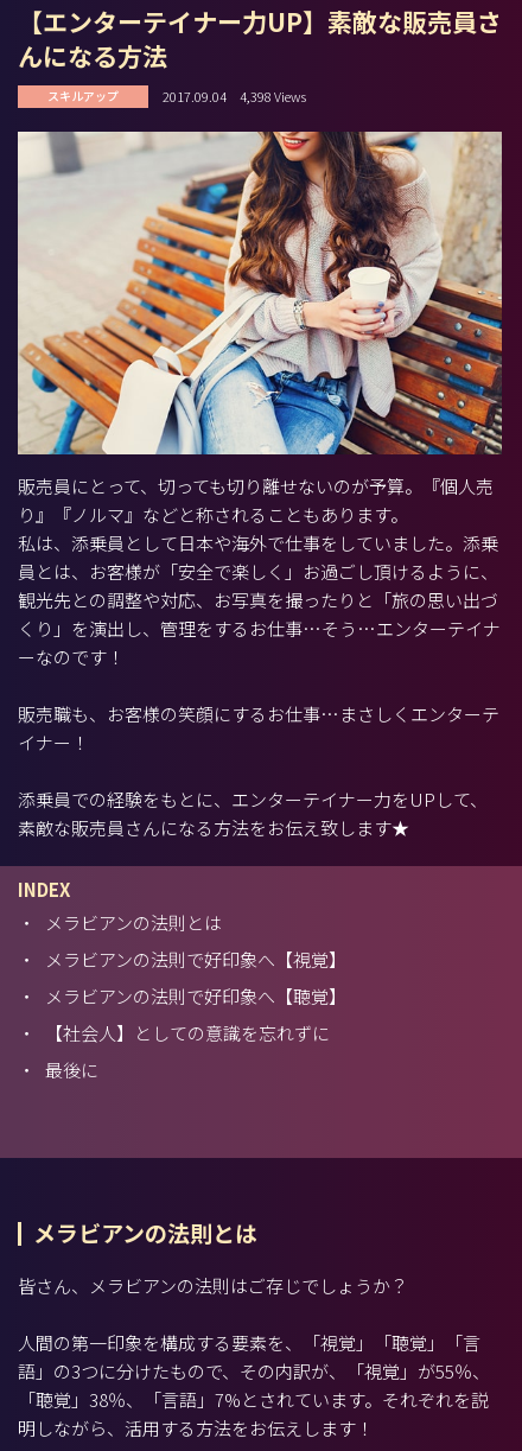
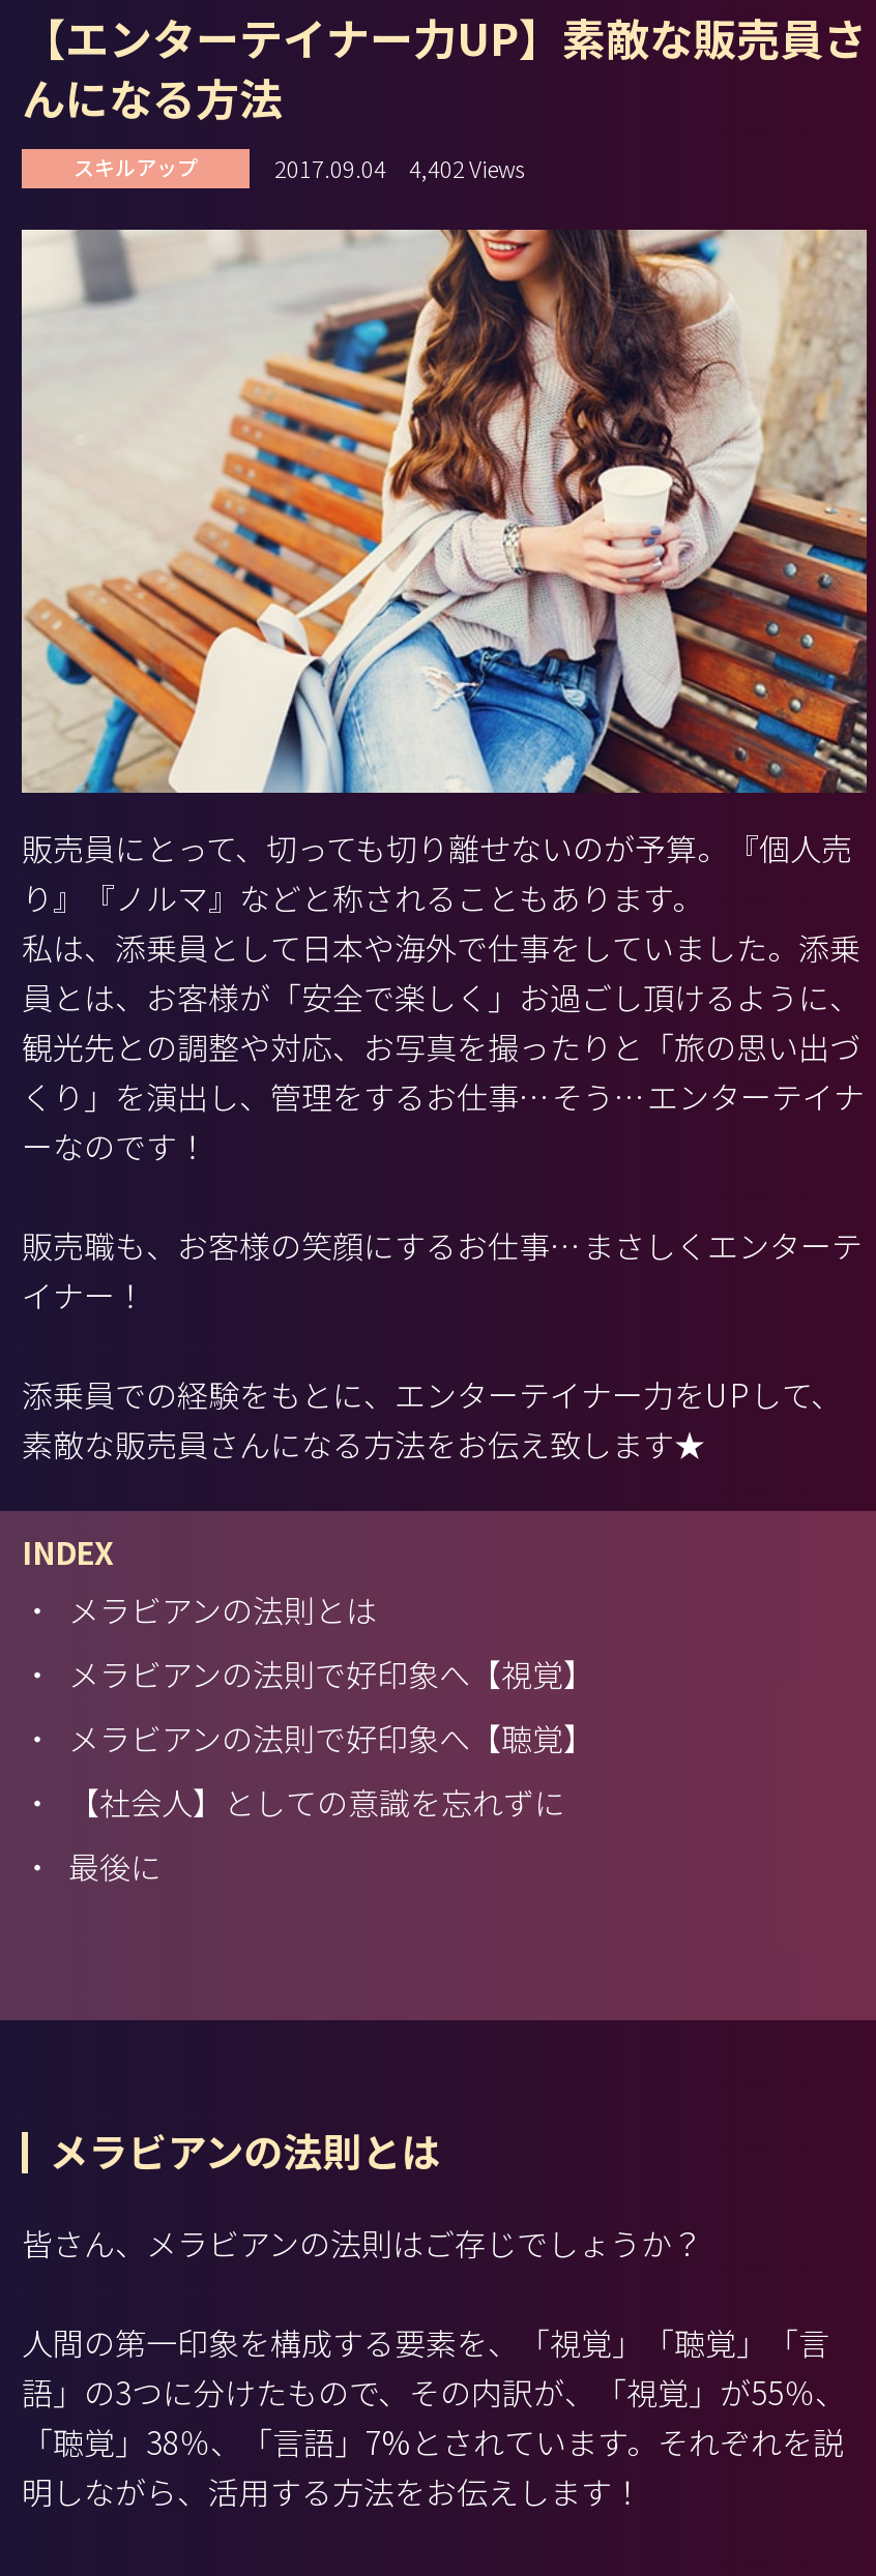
[163,86,306,105] 2017.09.04 4,398 Views -> [274,150,525,184] 2017.09.04 4,402 Views

